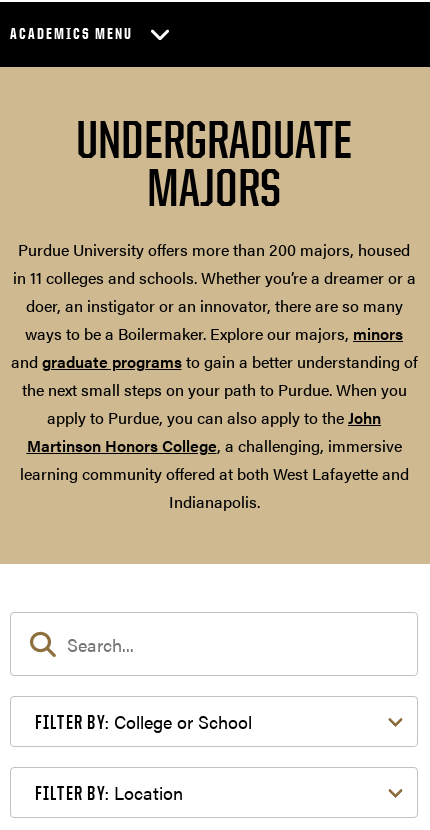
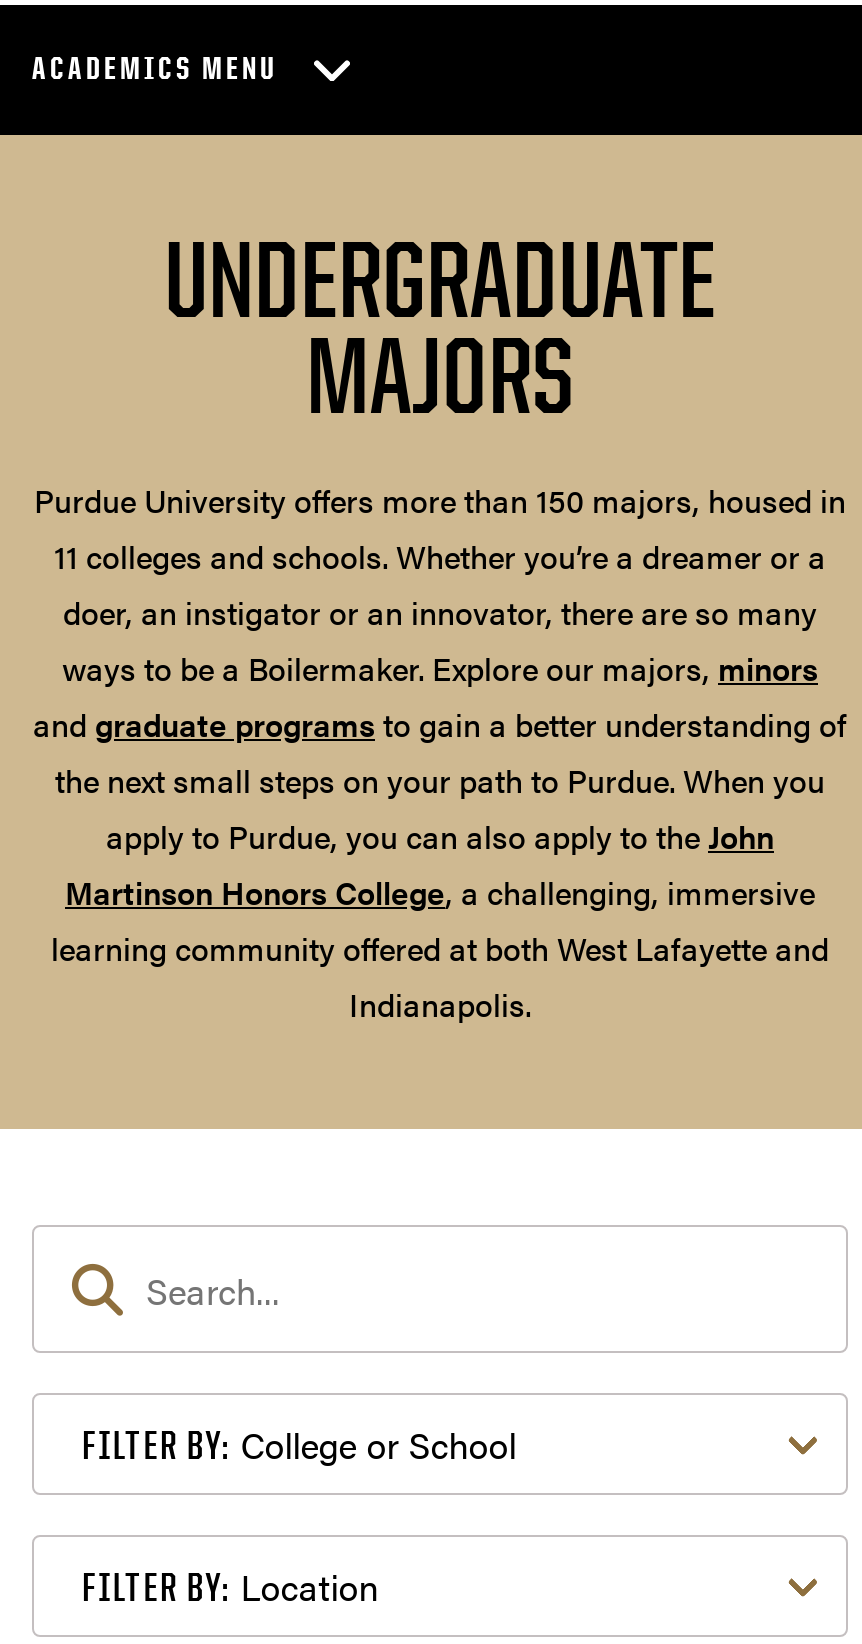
[12,238,415,289] Purdue University offers more than 200 majors, housed | in 11 colleges and schools. Whether you’re a dreamer or a -> [34,477,846,579] Purdue University offers more than 150 majors, housed in | 11 colleges and schools. Whether you’re a dreamer or a

